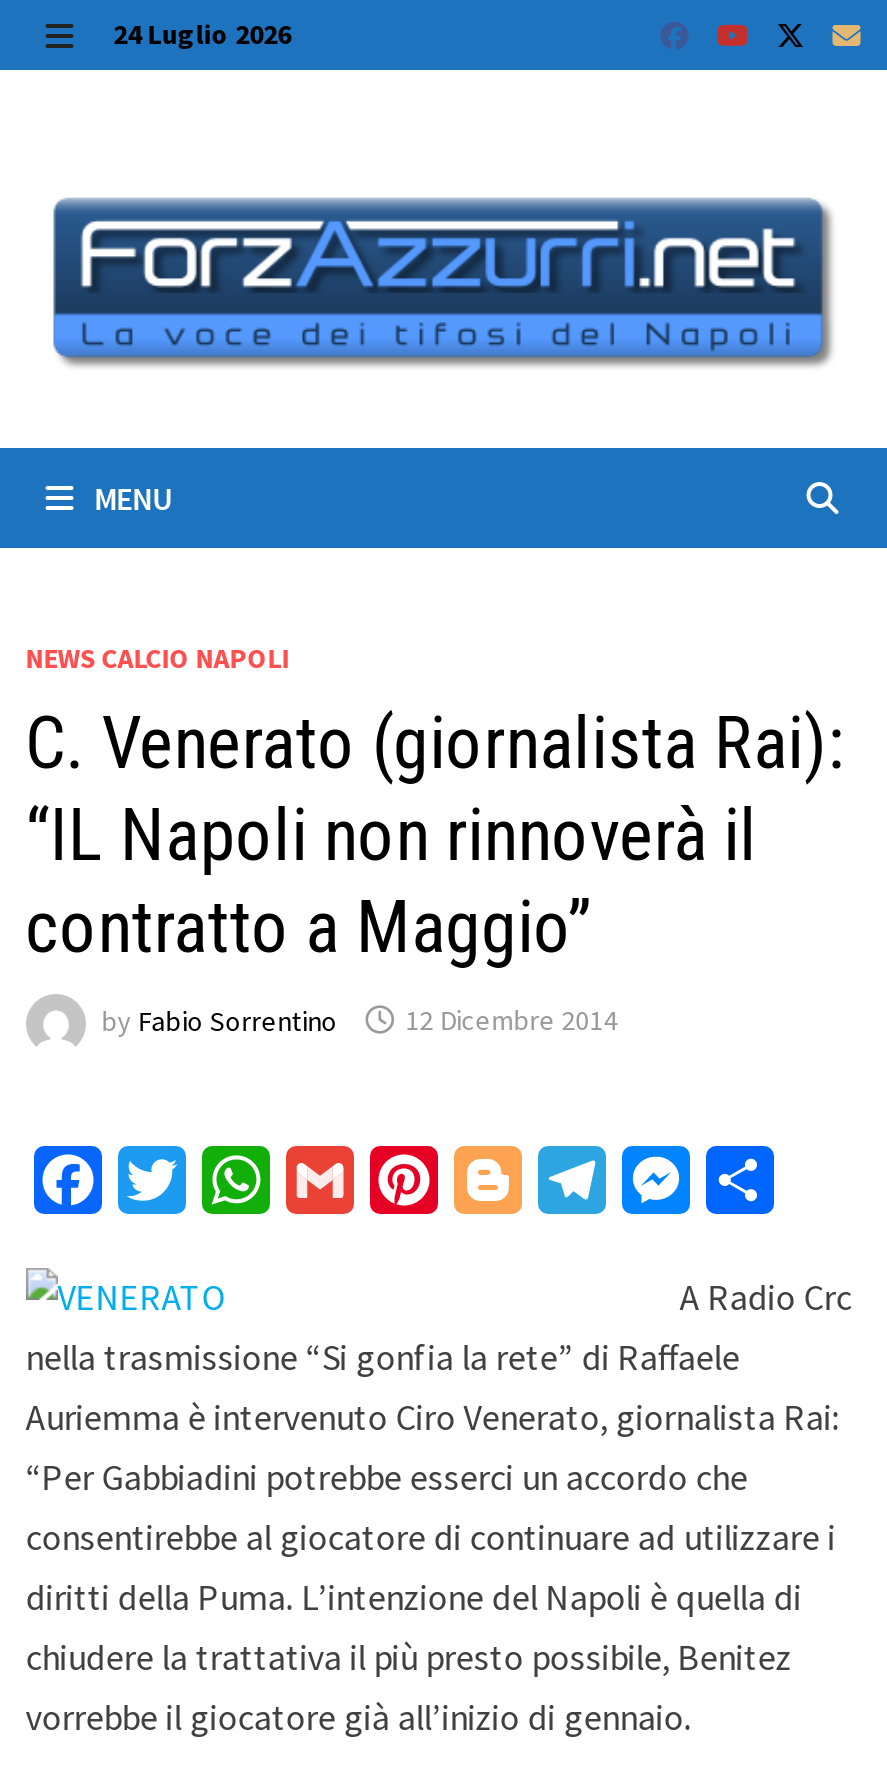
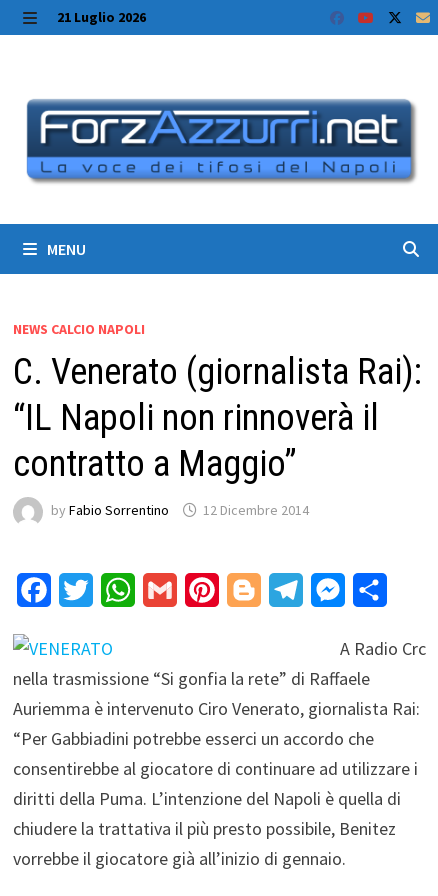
[114,16,292,52] 24 Luglio 2026 -> [57,8,146,26] 21 Luglio 2026

